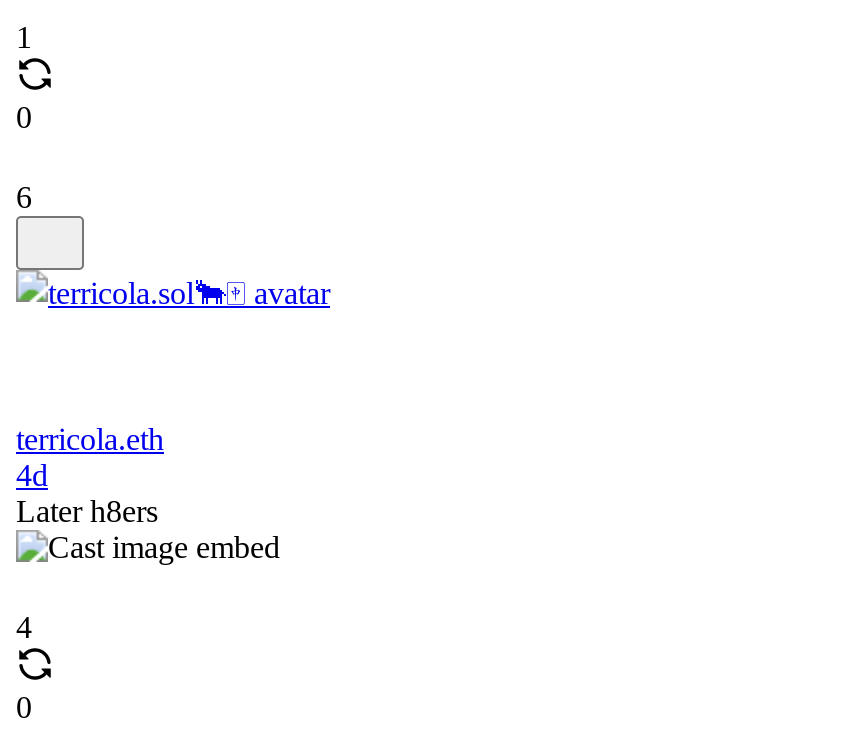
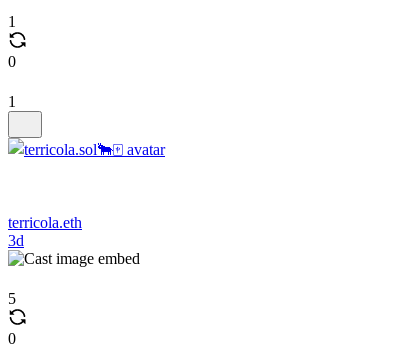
[16,180,32,214] 6 -> [8,93,16,110] 1
[16,458,158,528] 4d | Later h8ers -> [8,232,24,249] 3d
[16,610,32,644] 4 -> [8,290,16,307] 5

